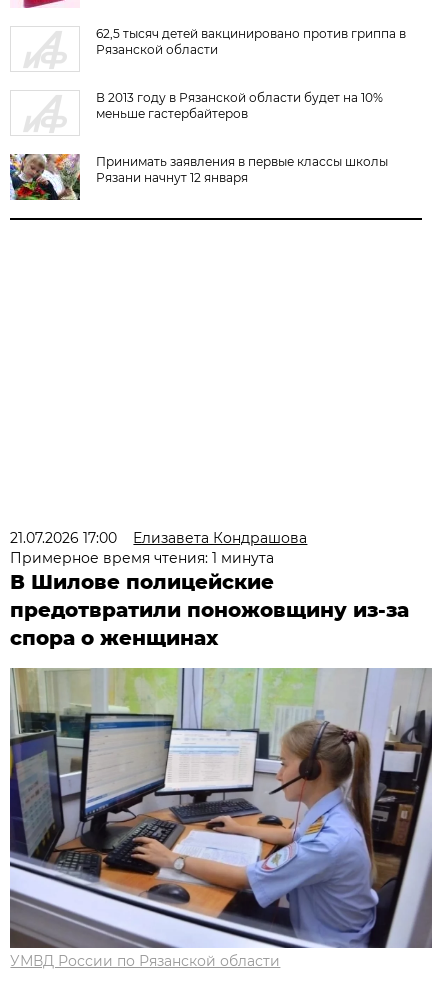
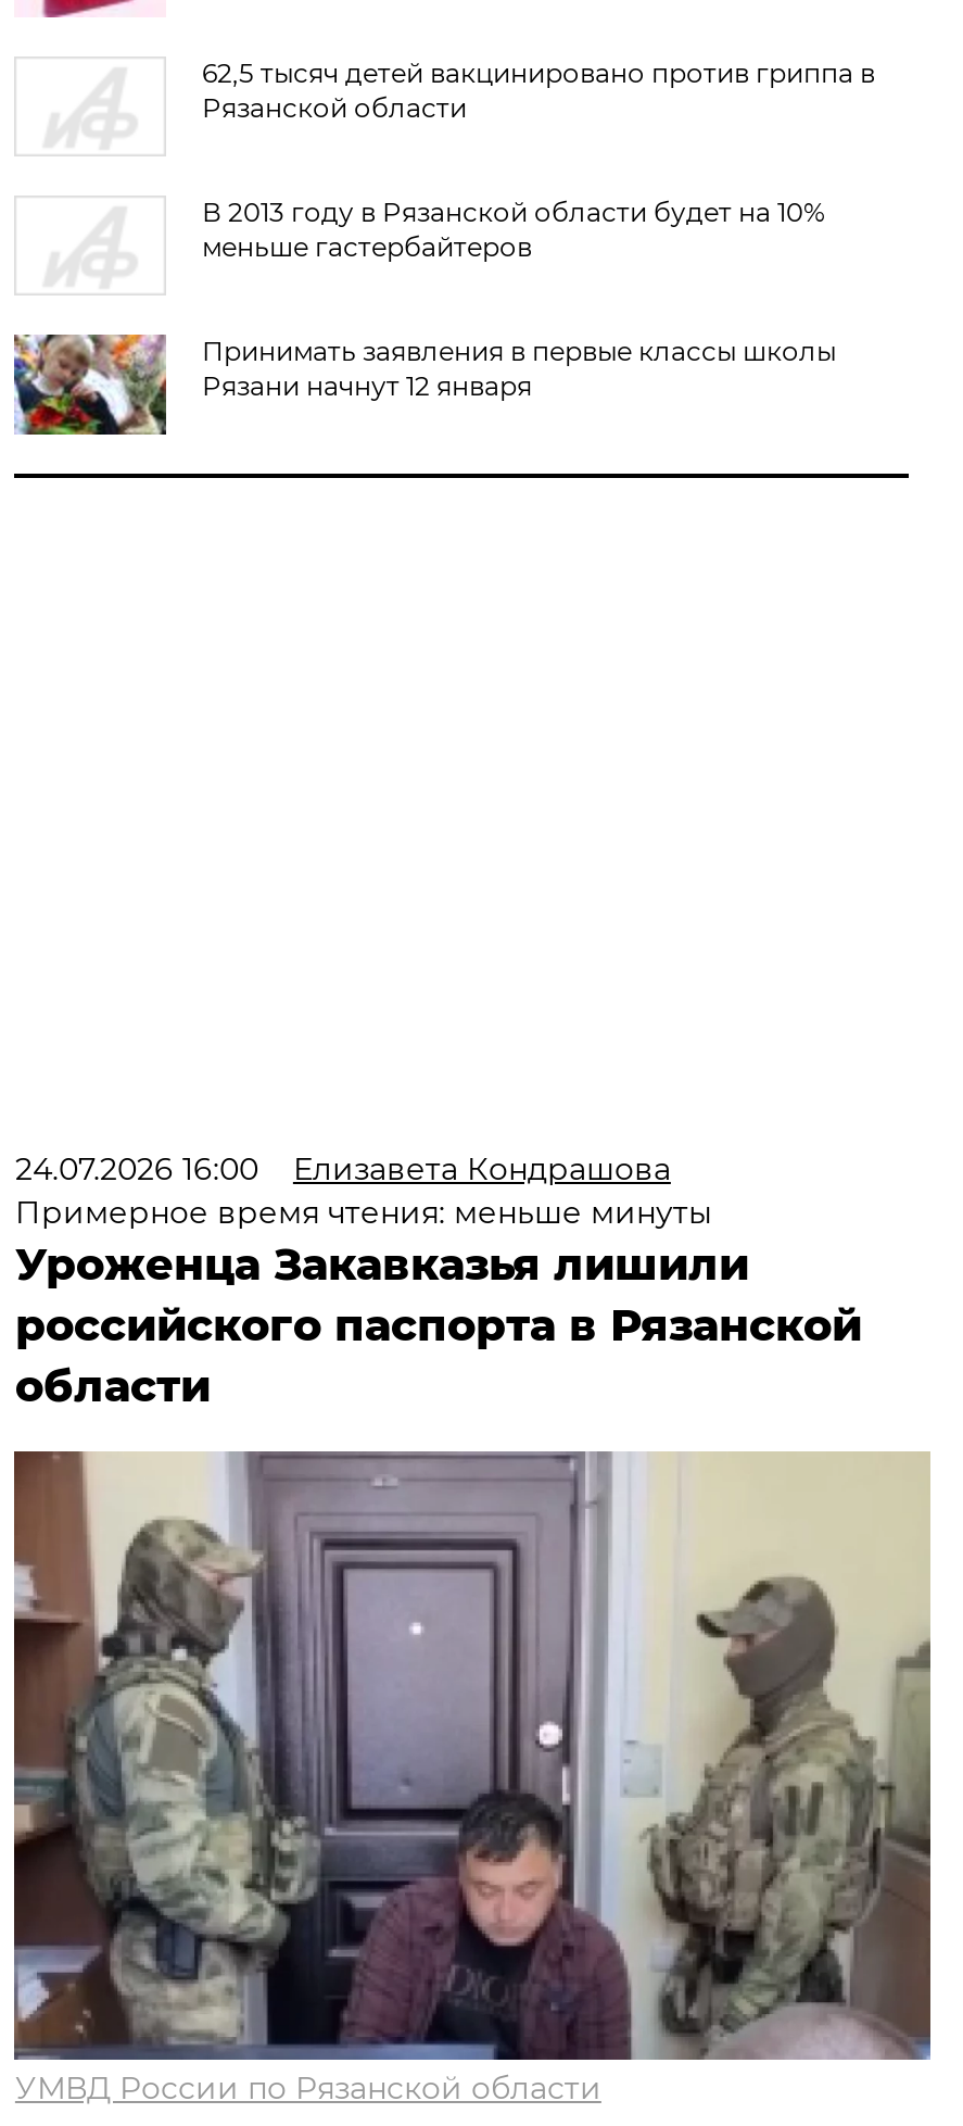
[10,529,307,547] 21.07.2026 17:00 Елизавета Кондрашова -> [15,1149,671,1188] 24.07.2026 16:00 Елизавета Кондрашова
[10,549,409,650] Примерное время чтения: 1 минута | В Шилове полицейские | предотвратили поножовщину из-за | спора о женщинах -> [15,1193,862,1412] Примерное время чтения: меньше минуты | Уроженца Закавказья лишили | российского паспорта в Рязанской | области
[9,668,433,948] [image] -> [12,1451,930,2062] [image]

